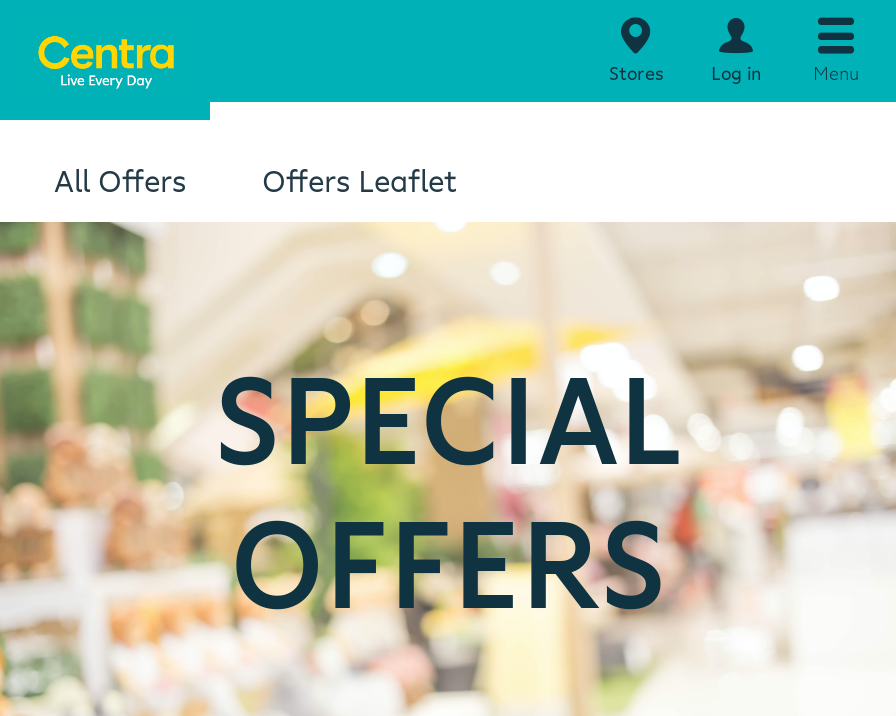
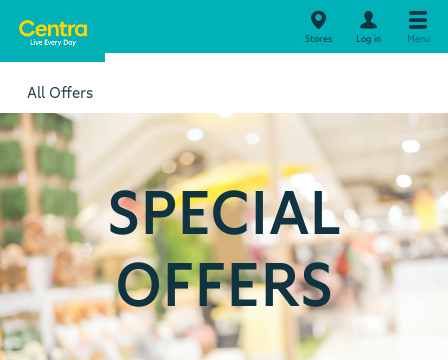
[262,160,458,200] Offers Leaflet -> none

